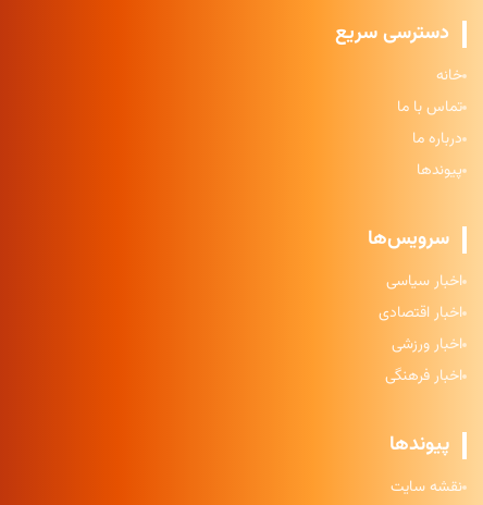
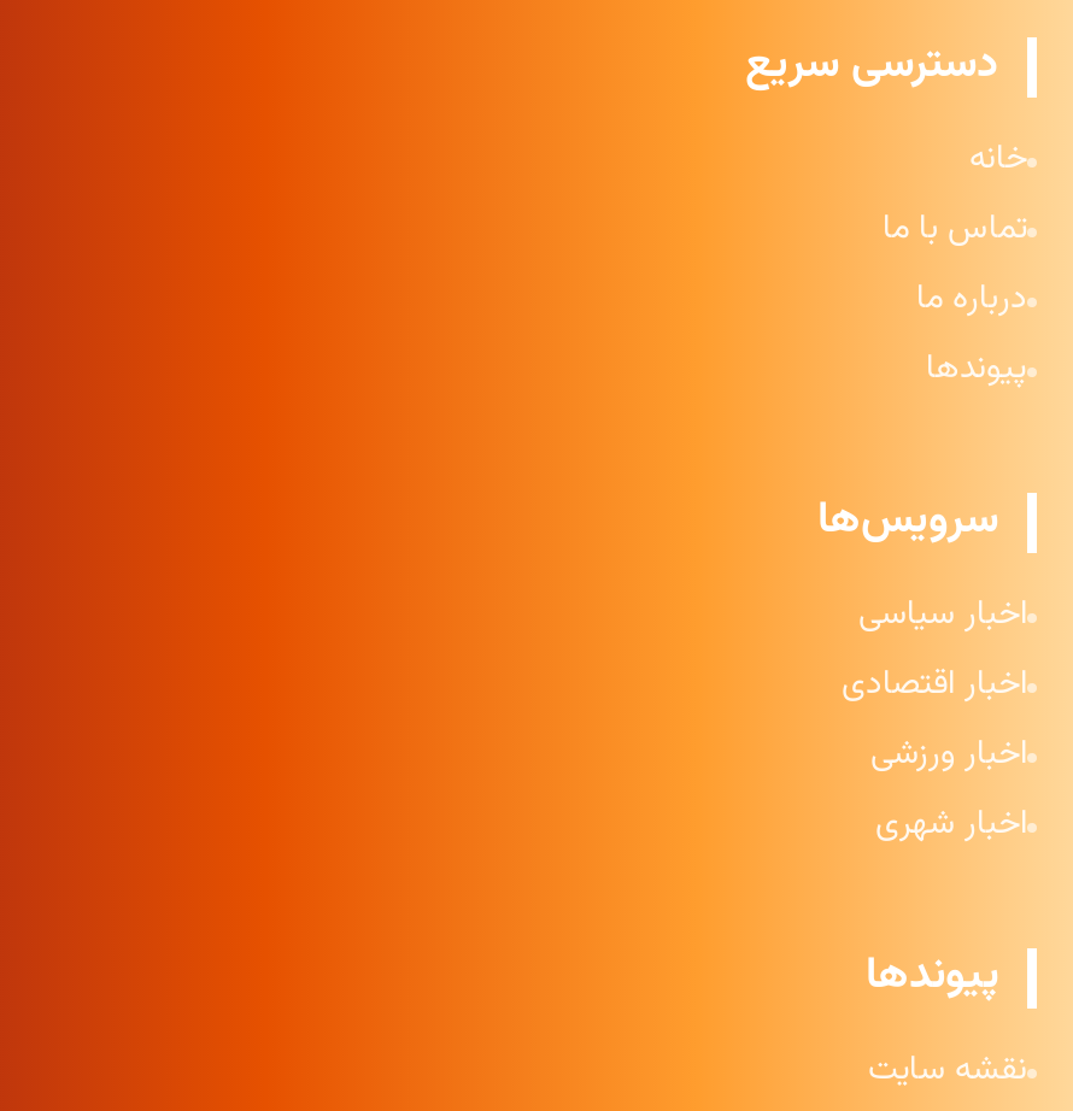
[385,364,462,388] اخبار فرهنگی -> [875,799,1027,852] اخبار شهری

